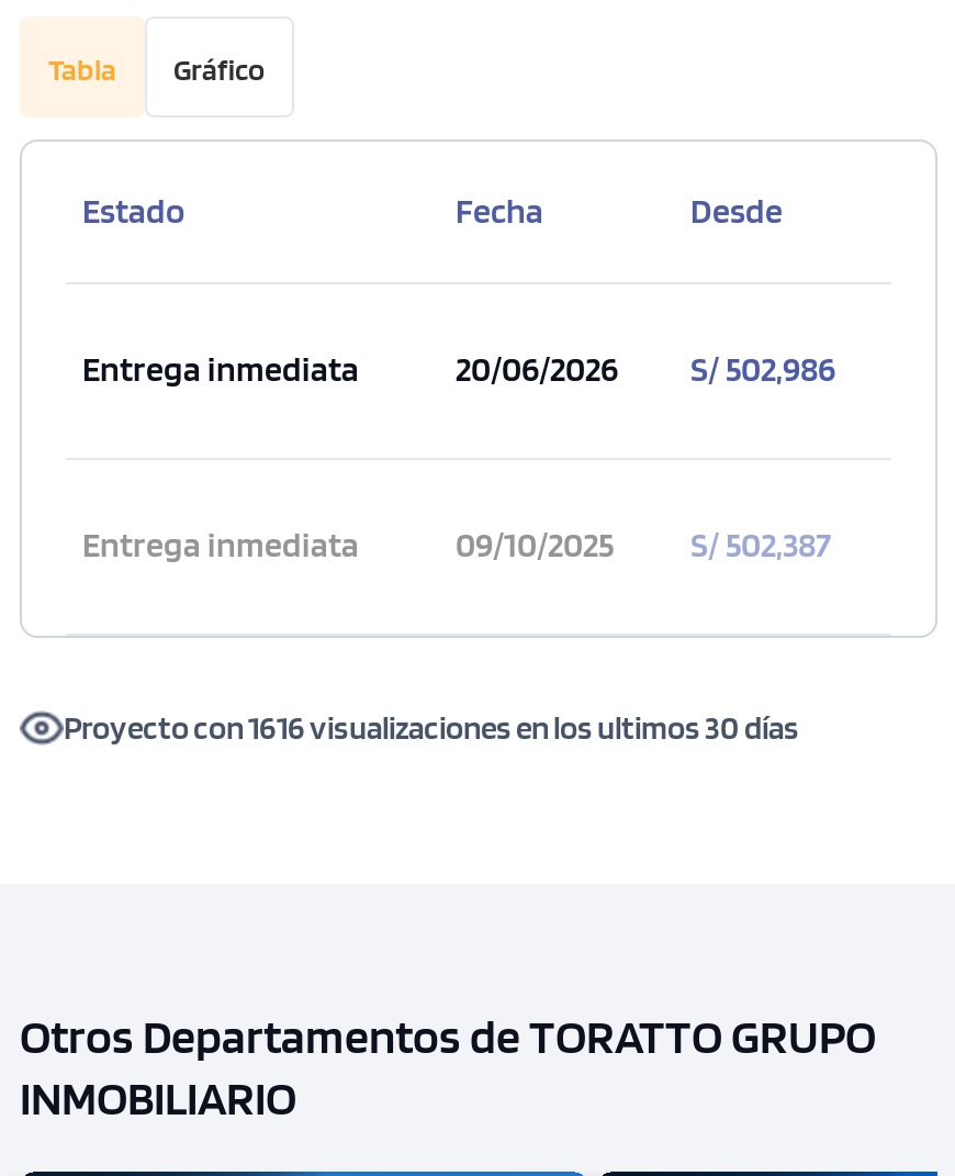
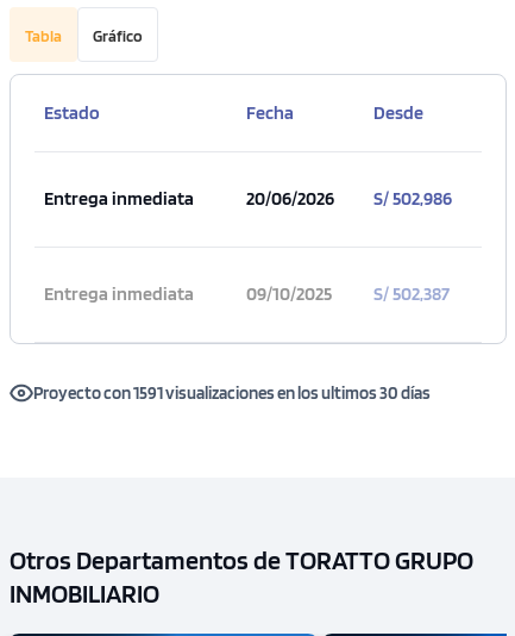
[64,707,799,747] Proyecto con 1616 visualizaciones en los ultimos 30 días -> [33,382,431,403] Proyecto con 1591 visualizaciones en los ultimos 30 días

